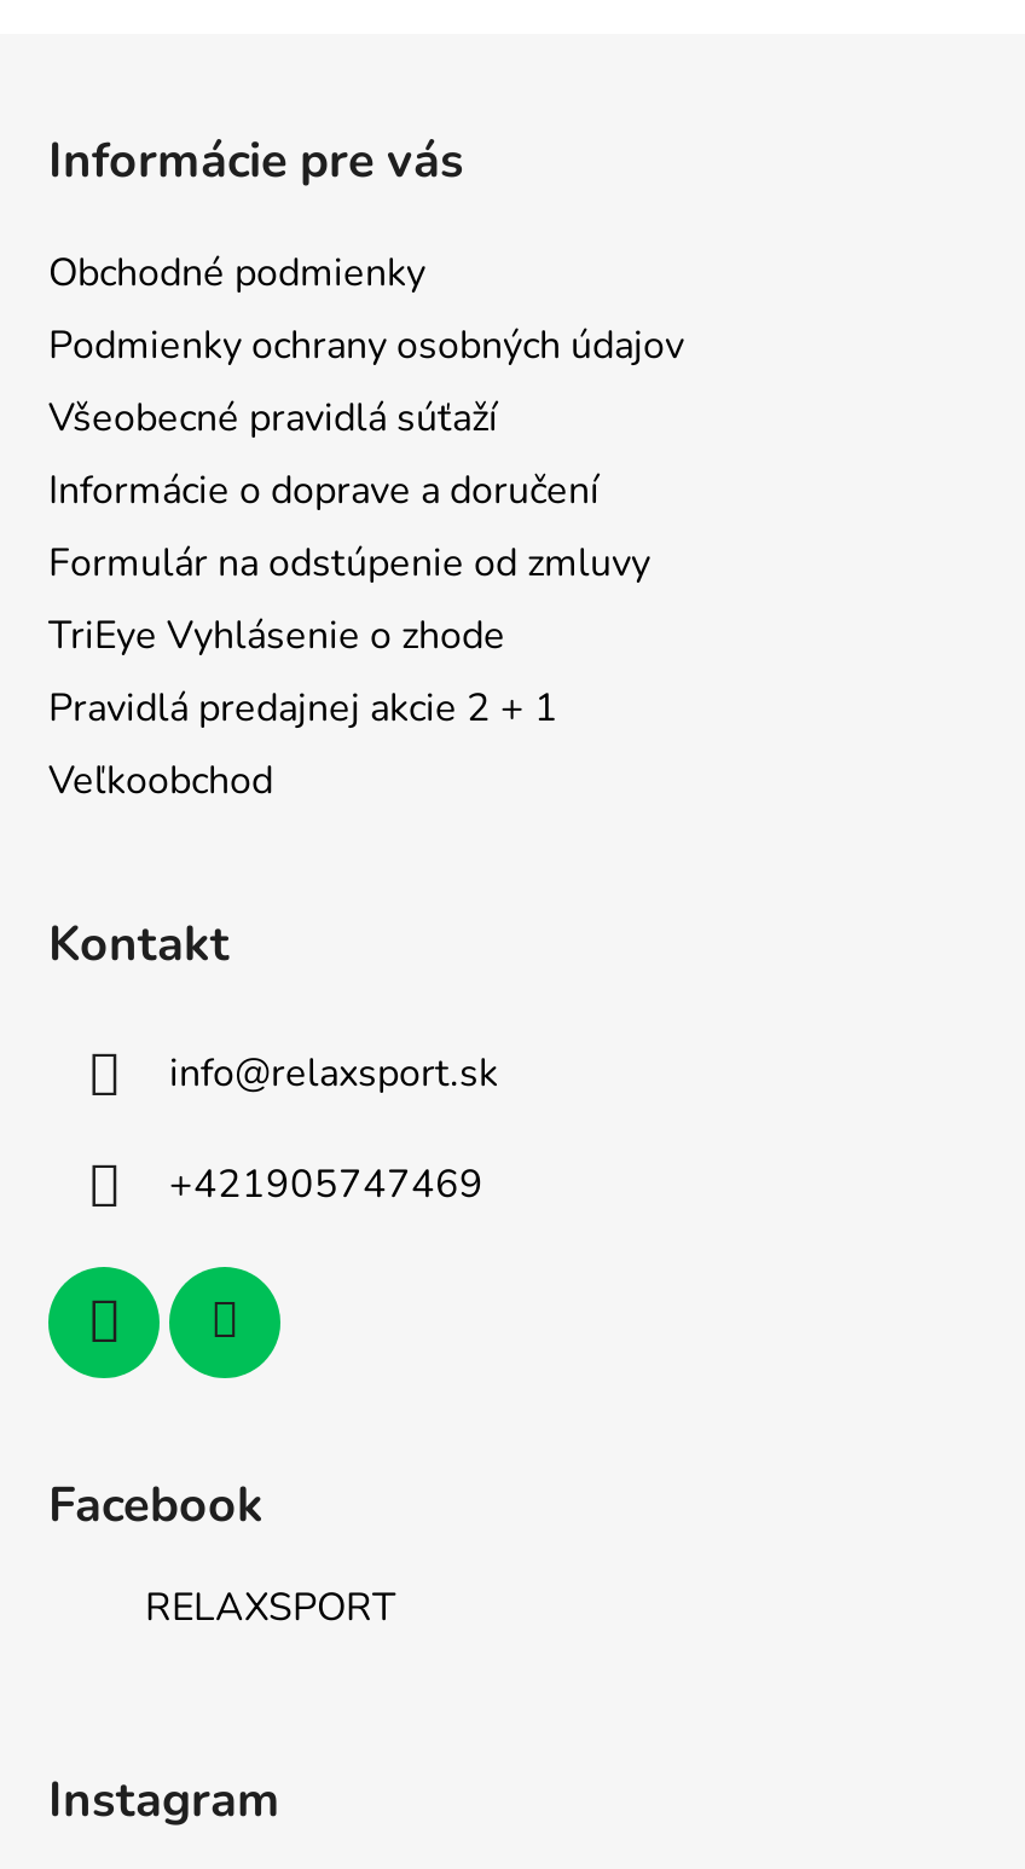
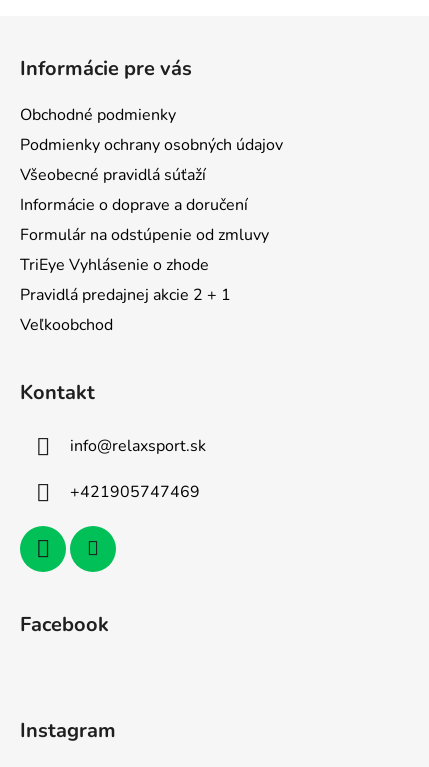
[145,1582,396,1635] RELAXSPORT -> none

